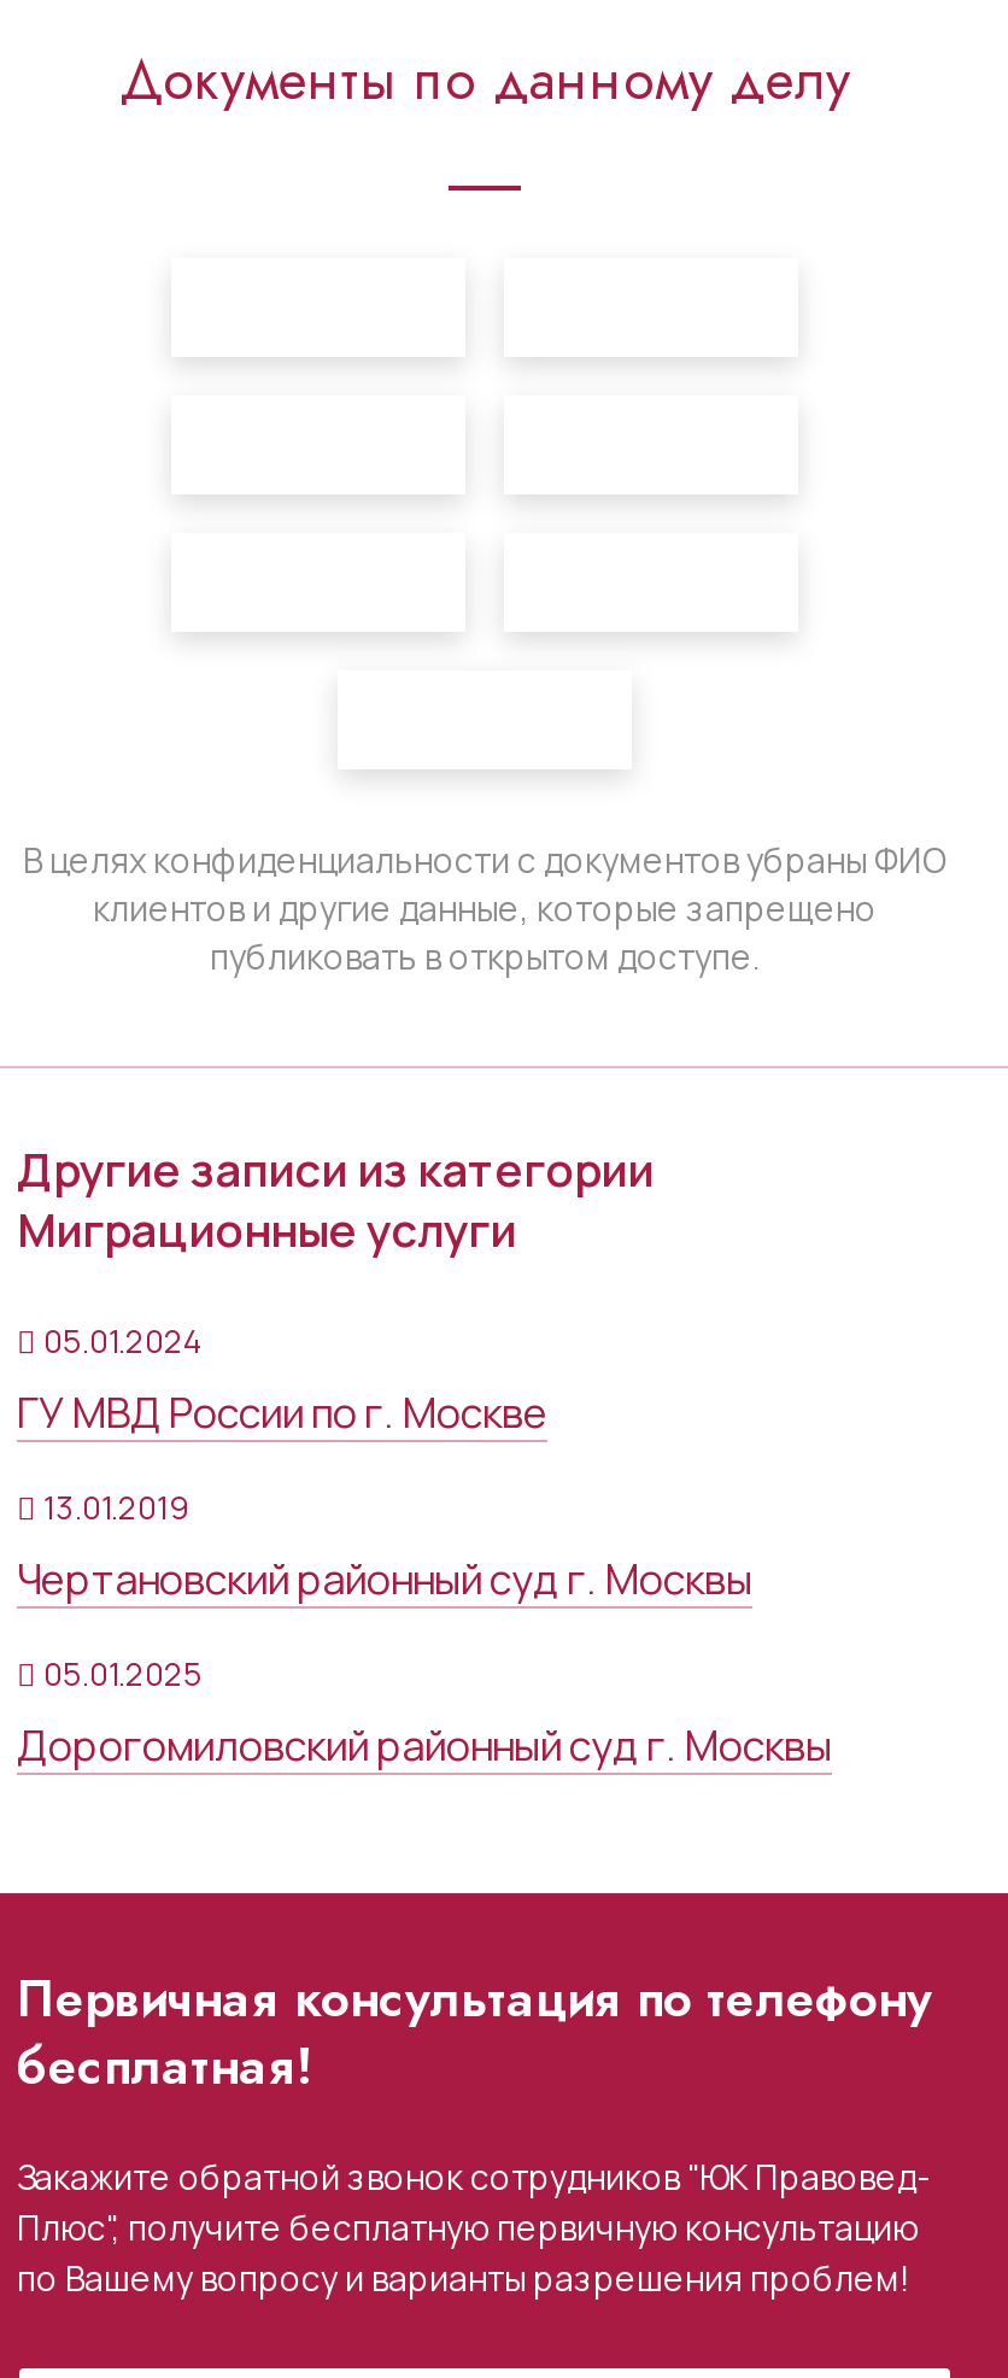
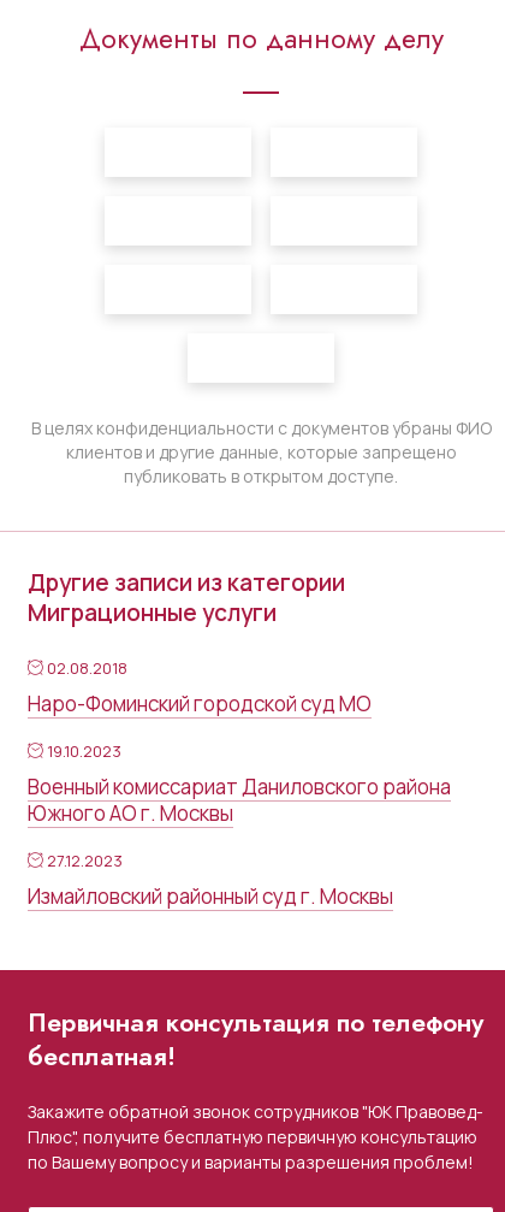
[17,1320,547,1440] 05.01.2024 | ГУ МВД России по г. Москве -> [28,657,372,718] 02.08.2018 | Наро-Фоминский городской суд МО
[17,1486,752,1607] 13.01.2019 | Чертановский районный суд г. Москвы -> [28,740,451,827] 19.10.2023 | Военный комиссариат Даниловского района | Южного АО г. Москвы
[17,1653,832,1773] 05.01.2025 | Дорогомиловский районный суд г. Москвы -> [28,850,393,910] 27.12.2023 | Измайловский районный суд г. Москвы

